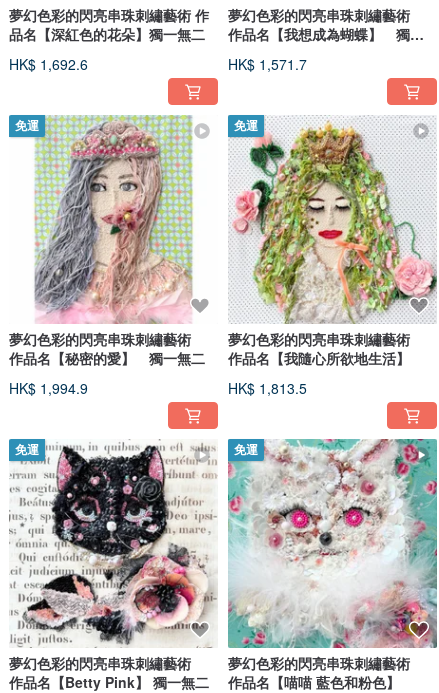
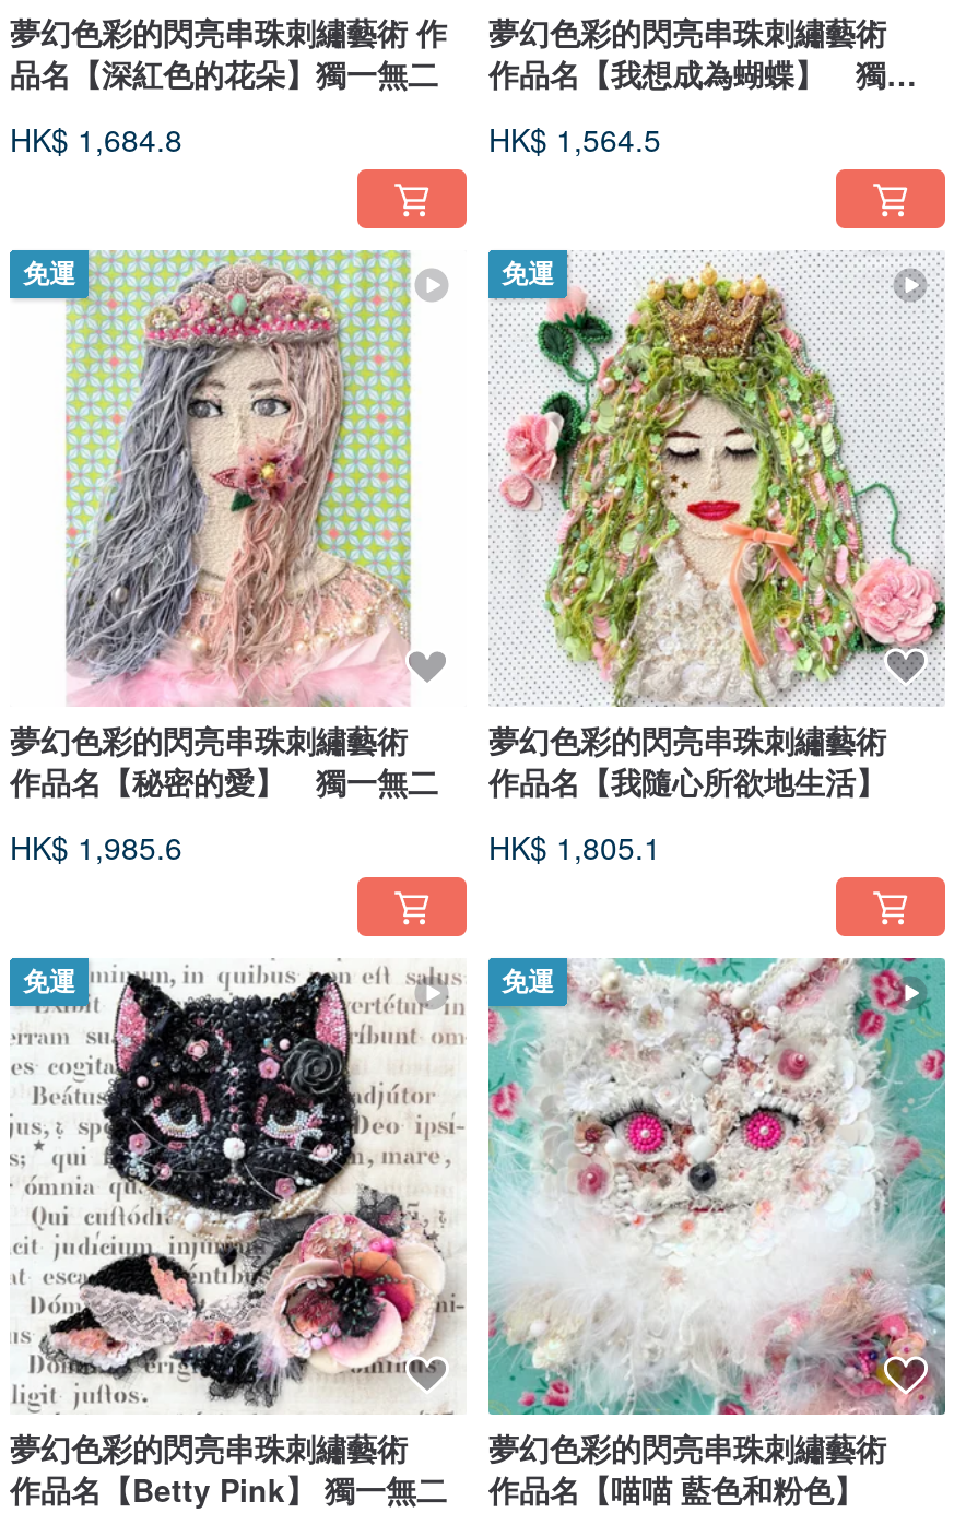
[9,54,88,74] HK$ 1,692.6 -> [10,117,182,161] HK$ 1,684.8
[228,54,307,74] HK$ 1,571.7 -> [488,117,661,161] HK$ 1,564.5
[9,378,88,398] HK$ 1,994.9 -> [10,825,182,869] HK$ 1,985.6
[228,378,307,398] HK$ 1,813.5 -> [488,825,661,869] HK$ 1,805.1

